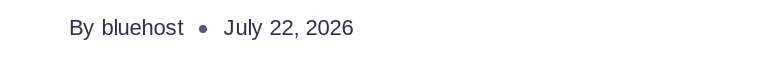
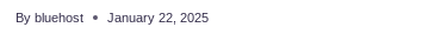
[69,15,353,39] By bluehost July 22, 2026 -> [15,10,209,24] By bluehost January 22, 2025

